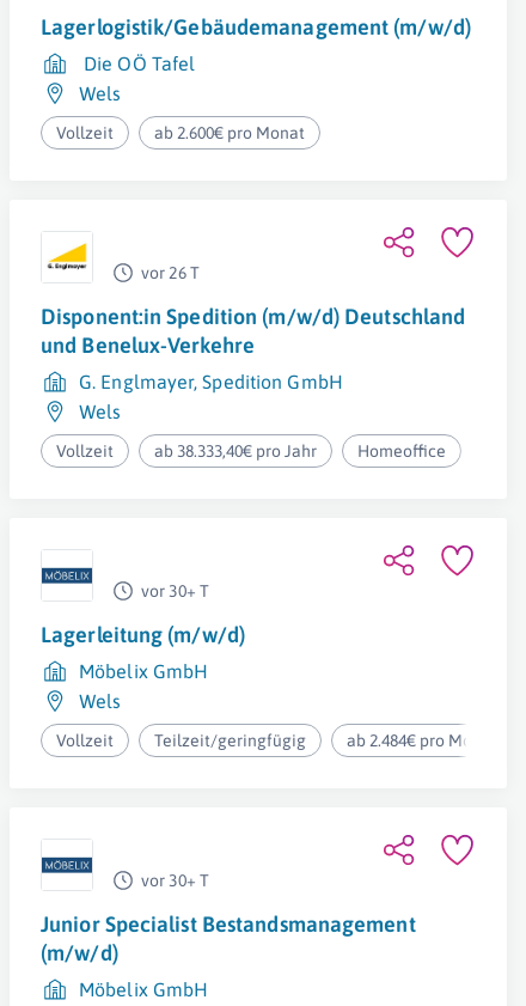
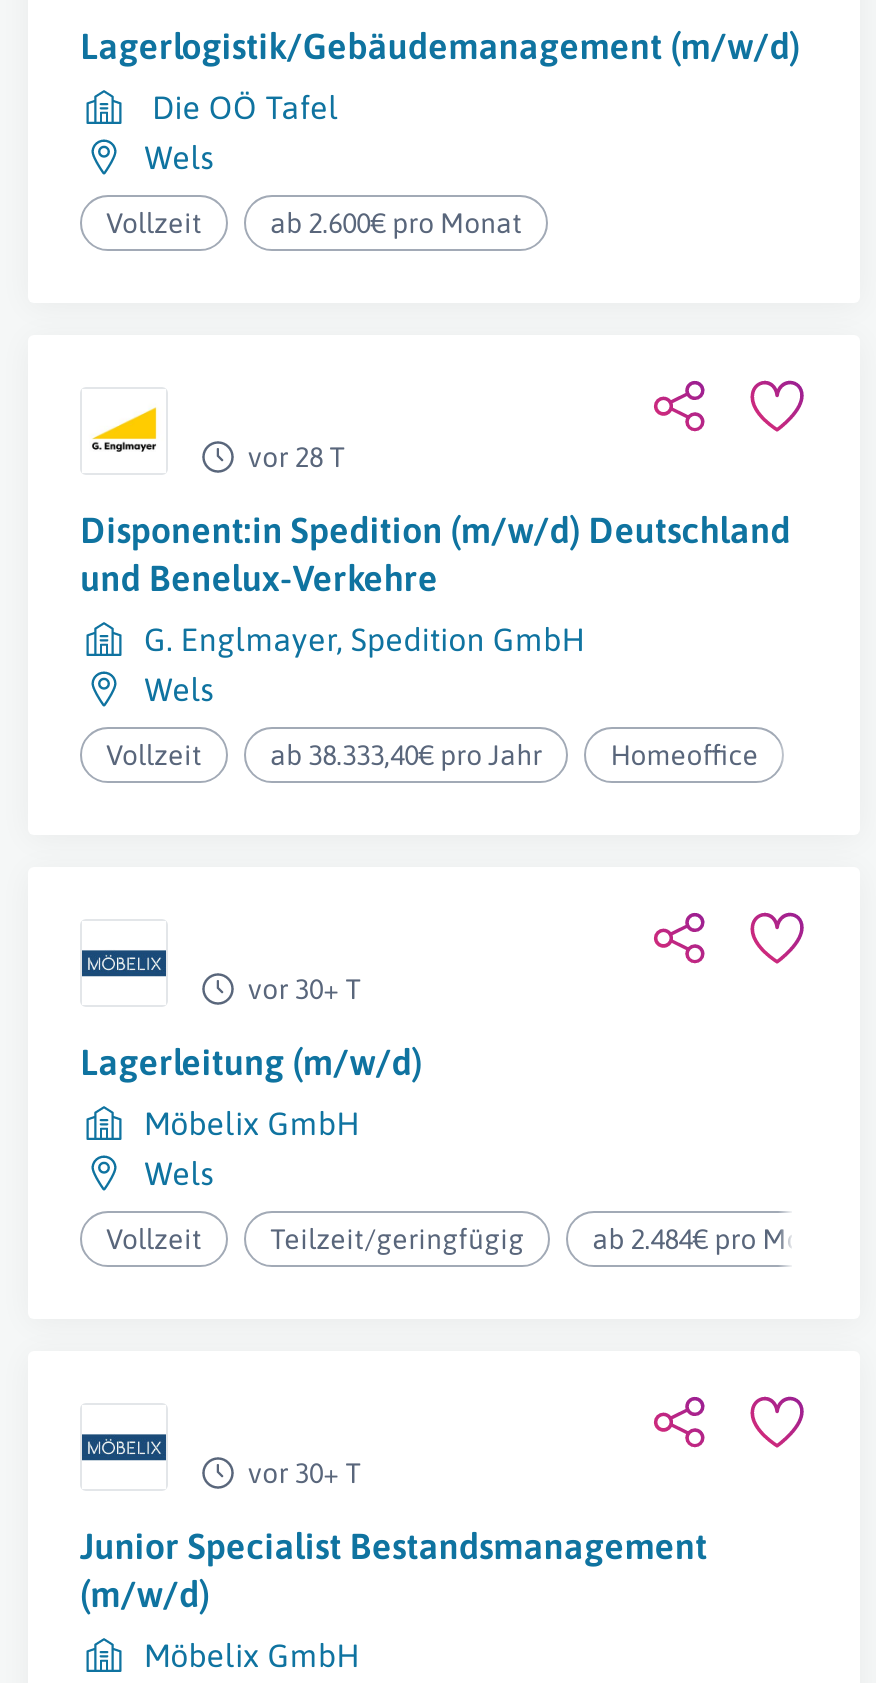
[141,263,199,282] vor 26 T -> [248,441,346,473] vor 28 T

